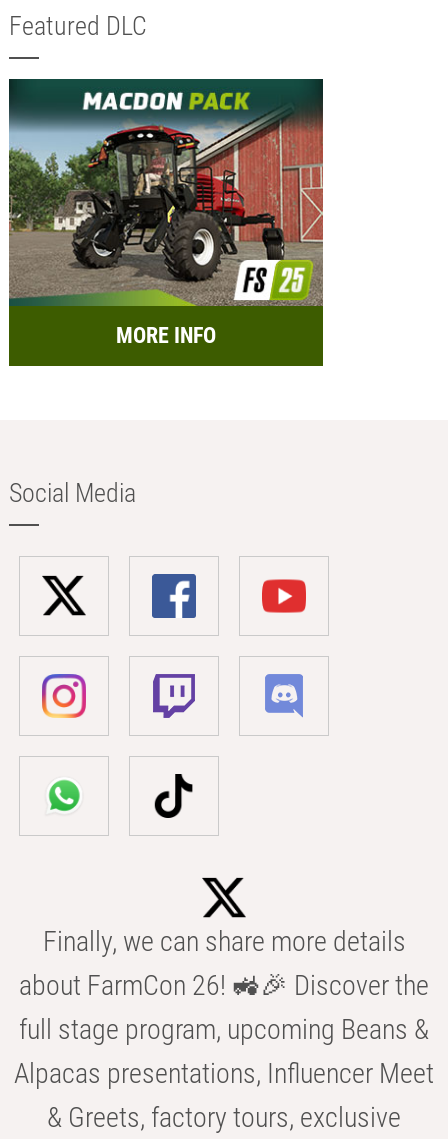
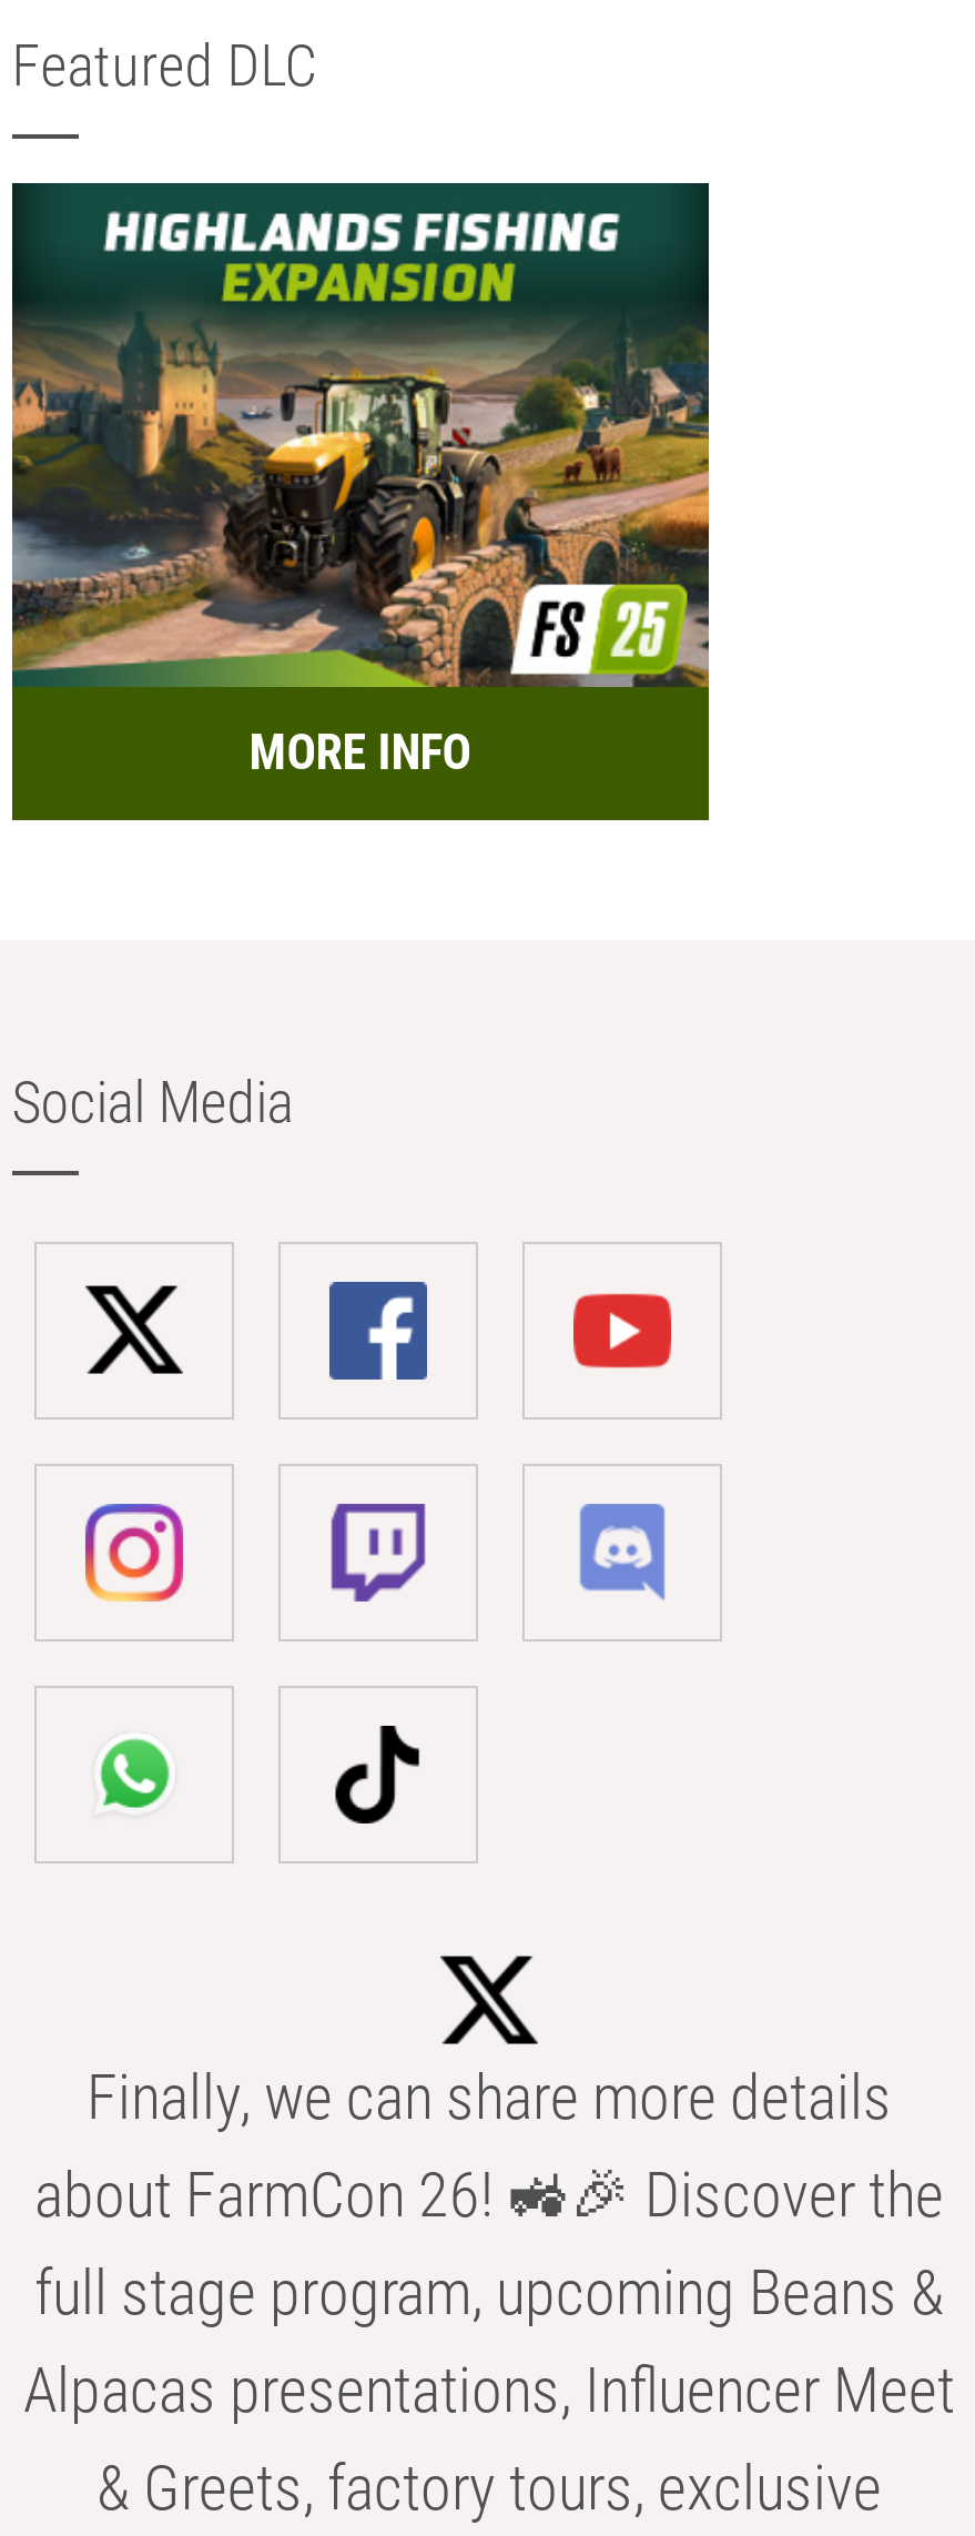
[8,91,324,306] [image] -> [10,210,711,687] [image]

